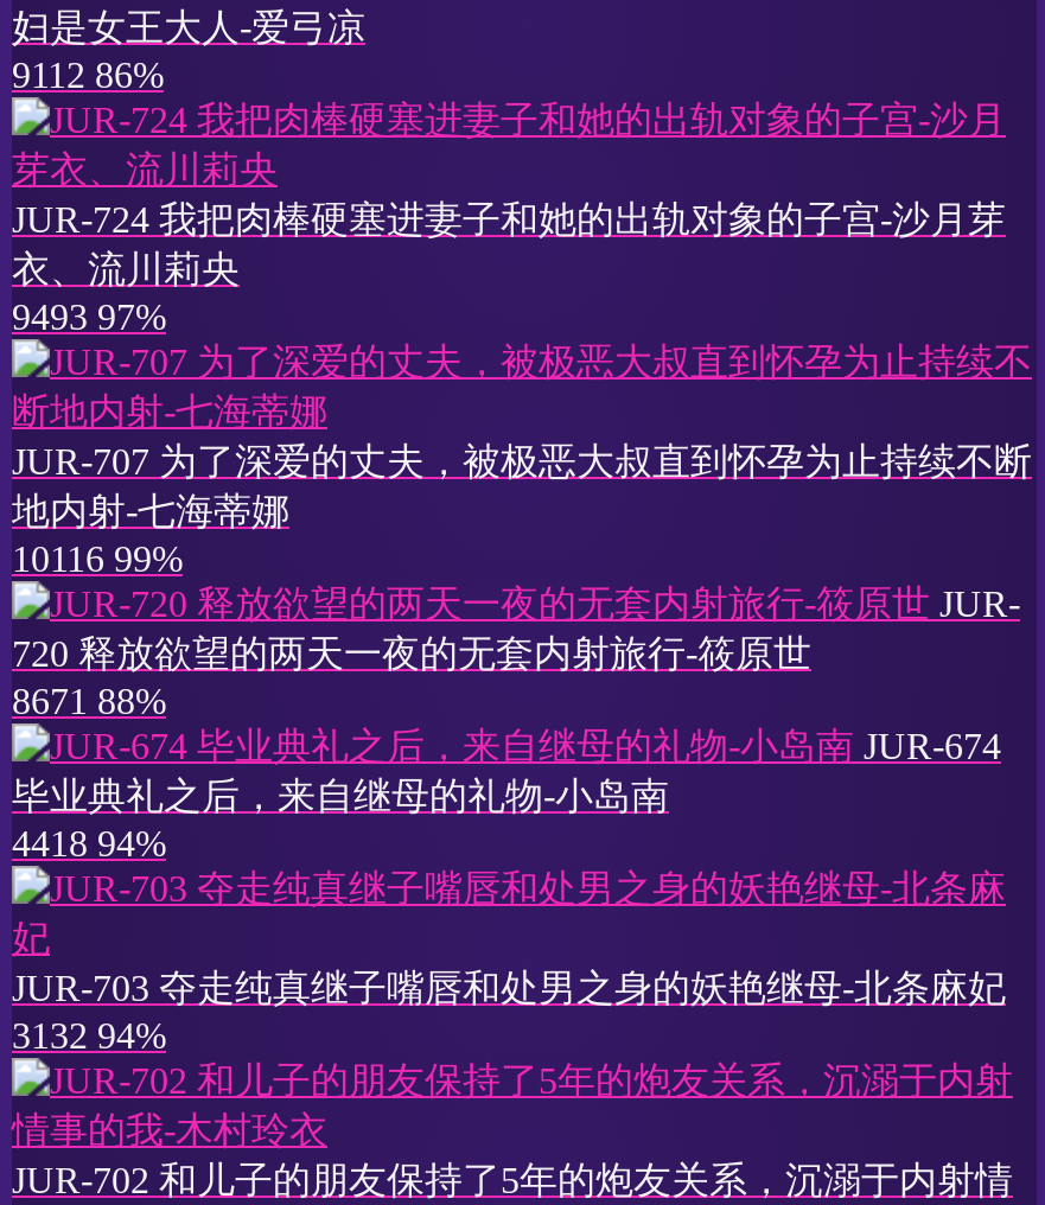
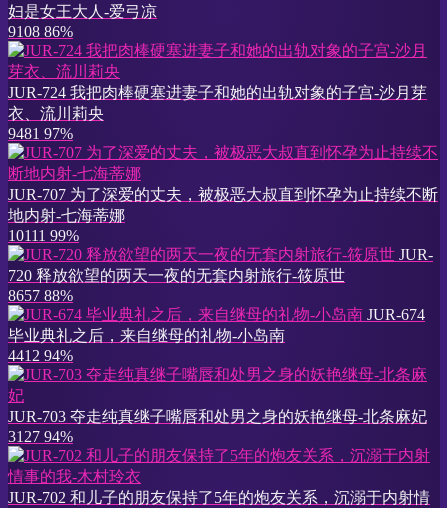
[12,54,164,94] 9112 86% -> [8,23,73,40] 9108 86%
[12,296,166,336] 9493 97% -> [8,125,73,142] 9481 97%
[12,538,183,578] 10116 99% -> [8,227,79,244] 10111 99%
[12,680,166,720] 8671 88% -> [8,287,73,304] 8657 88%
[12,822,166,863] 4418 94% -> [8,347,73,364] 4412 94%
[12,1015,166,1055] 3132 94% -> [8,428,73,445] 3127 94%

